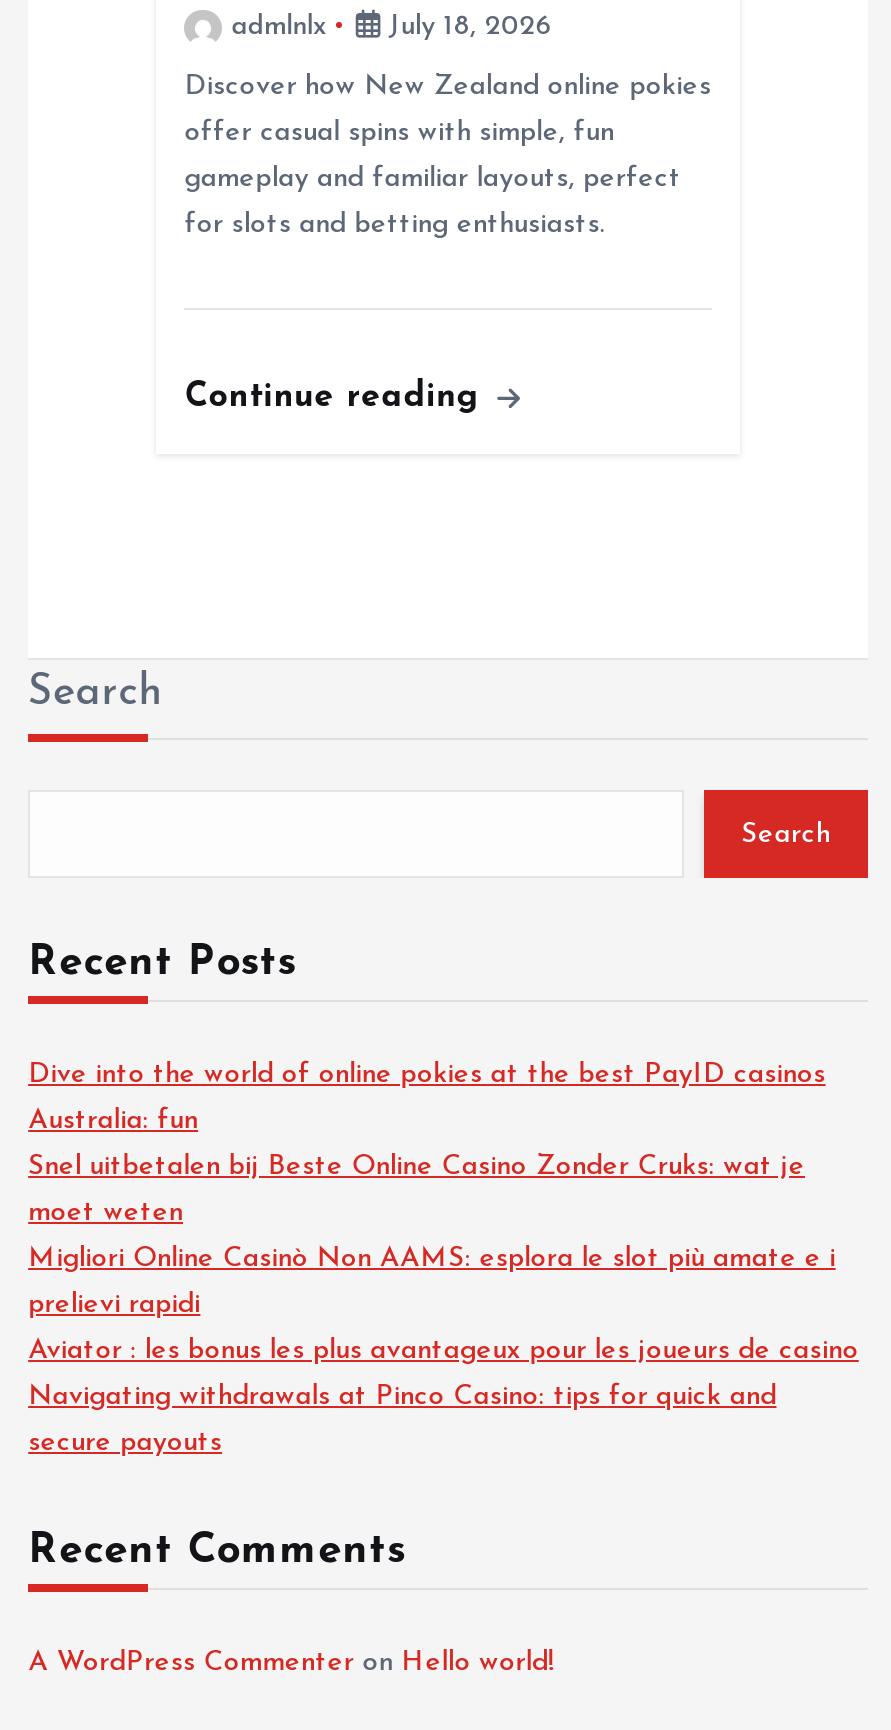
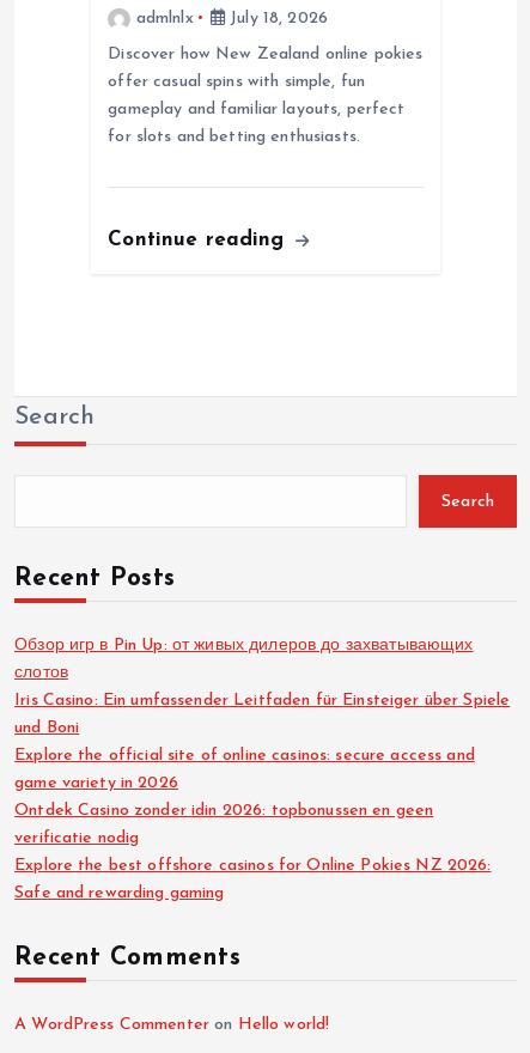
[28,1061,859,1459] Dive into the world of online pokies at the best PayID casinos | Australia: fun | Snel uitbetalen bij Beste Online Casino Zonder Cruks: wat je | moet weten | Migliori Online Casinò Non AAMS: esplora le slot più amate e i | prelievi rapidi | Aviator : les bonus les plus avantageux pour les joueurs de casino | Navigating withdrawals at Pinco Casino: tips for quick and | secure payouts -> [14,637,510,903] Обзор игр в Pin Up: от живых дилеров до захватывающих | слотов | Iris Casino: Ein umfassender Leitfaden für Einsteiger über Spiele | und Boni | Explore the official site of online casinos: secure access and | game variety in 2026 | Ontdek Casino zonder idin 2026: topbonussen en geen | verificatie nodig | Explore the best offshore casinos for Online Pokies NZ 2026: | Safe and rewarding gaming

